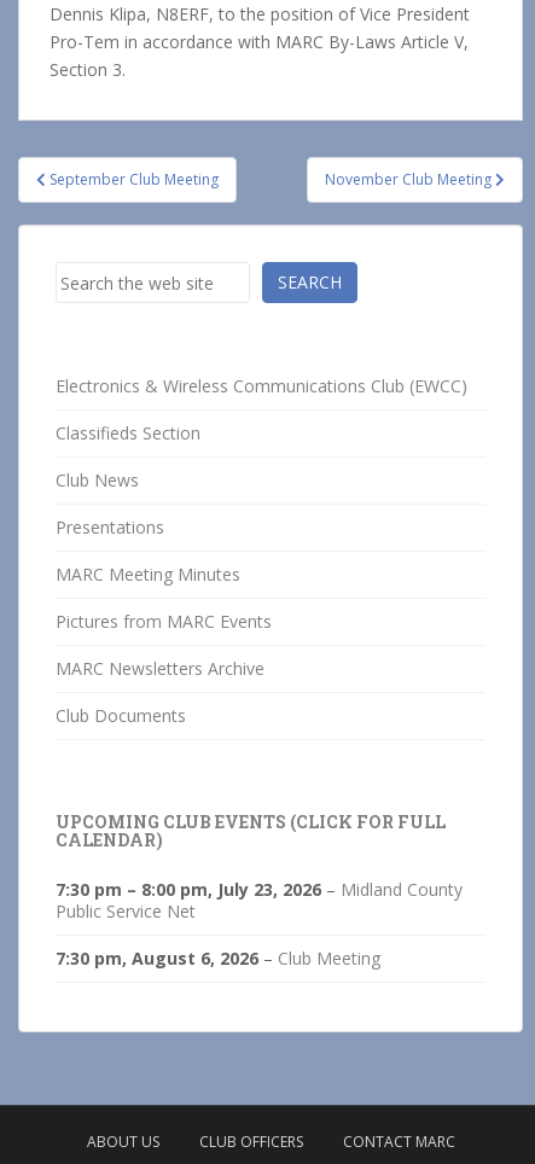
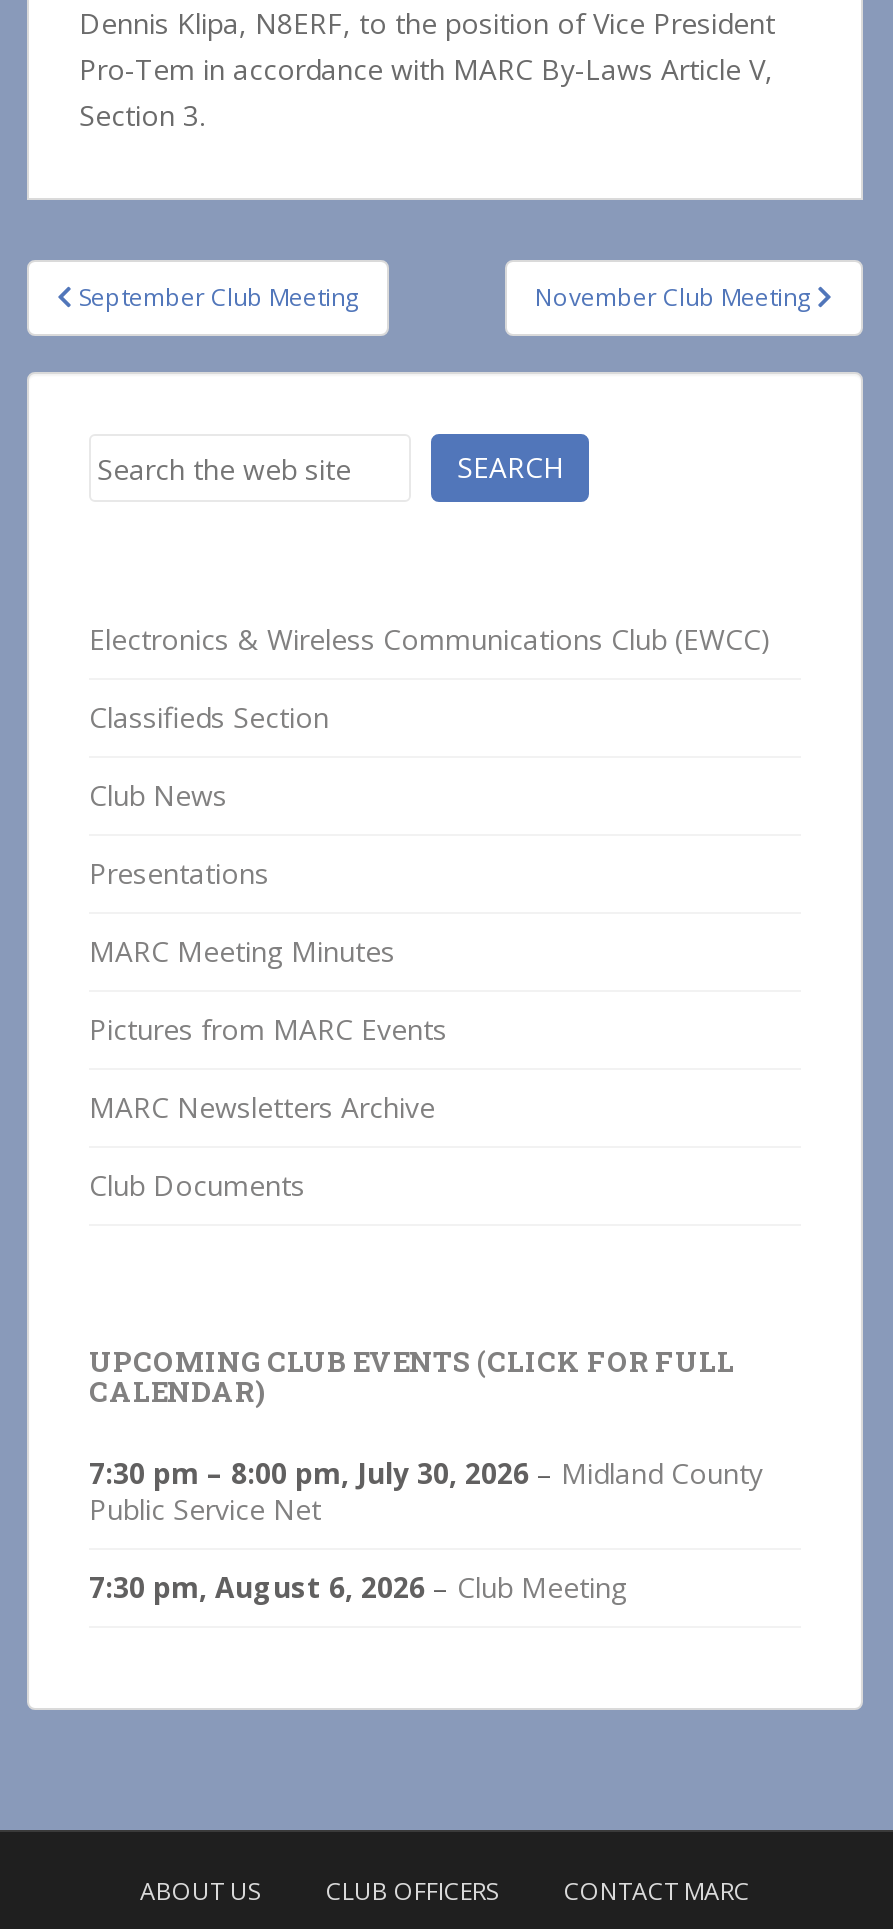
[56,878,463,901] 7:30 pm – 8:00 pm, July 23, 2026 – Midland County -> [89,1455,763,1493] 7:30 pm – 8:00 pm, July 30, 2026 – Midland County

